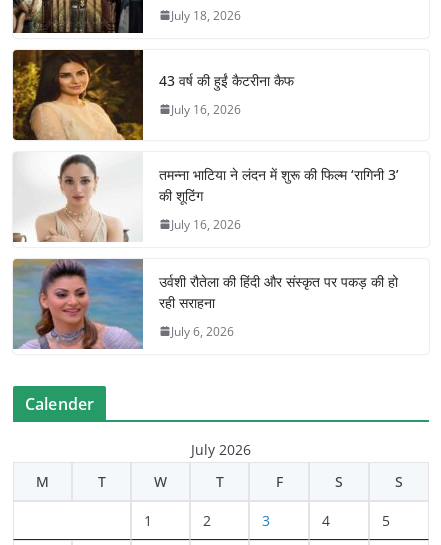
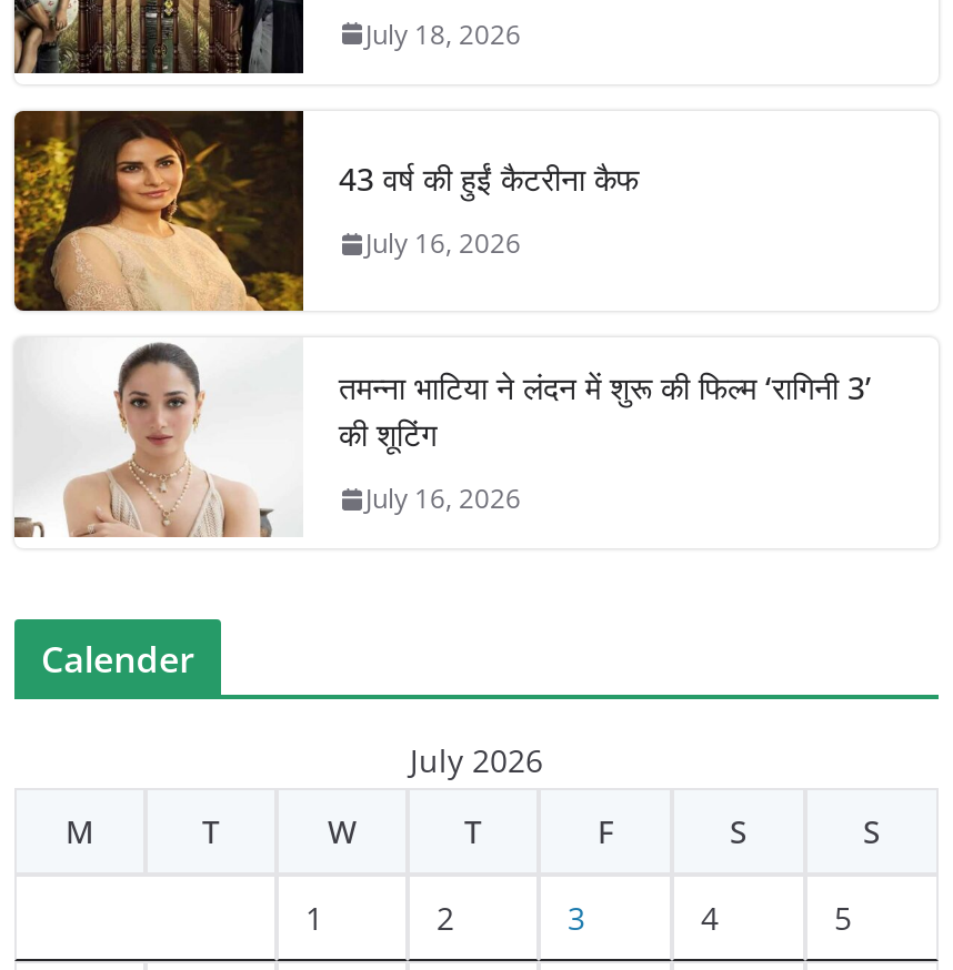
[12,258,398,349] [image] | उर्वशी रौतेला की हिंदी और संस्कृत पर पकड़ की हो | रही सराहना | July 6, 2026 -> none

